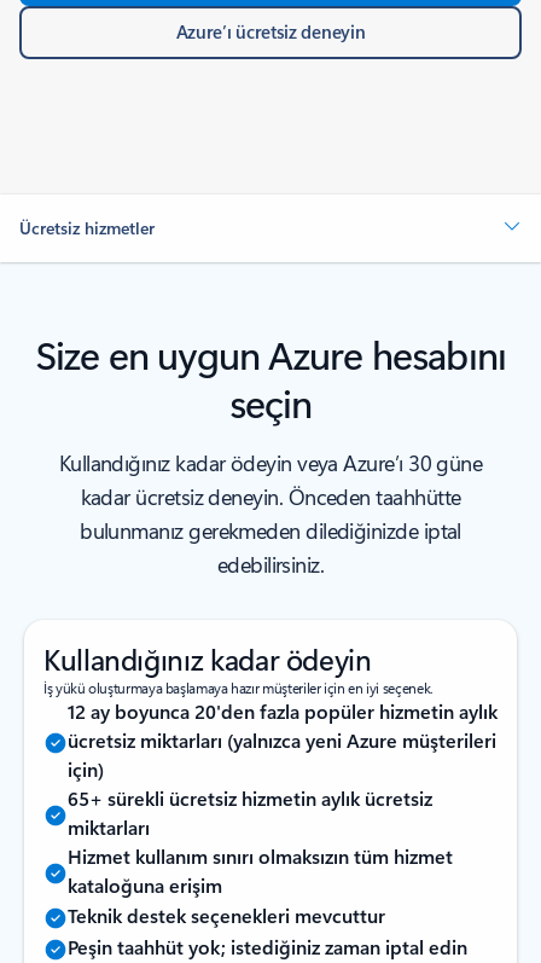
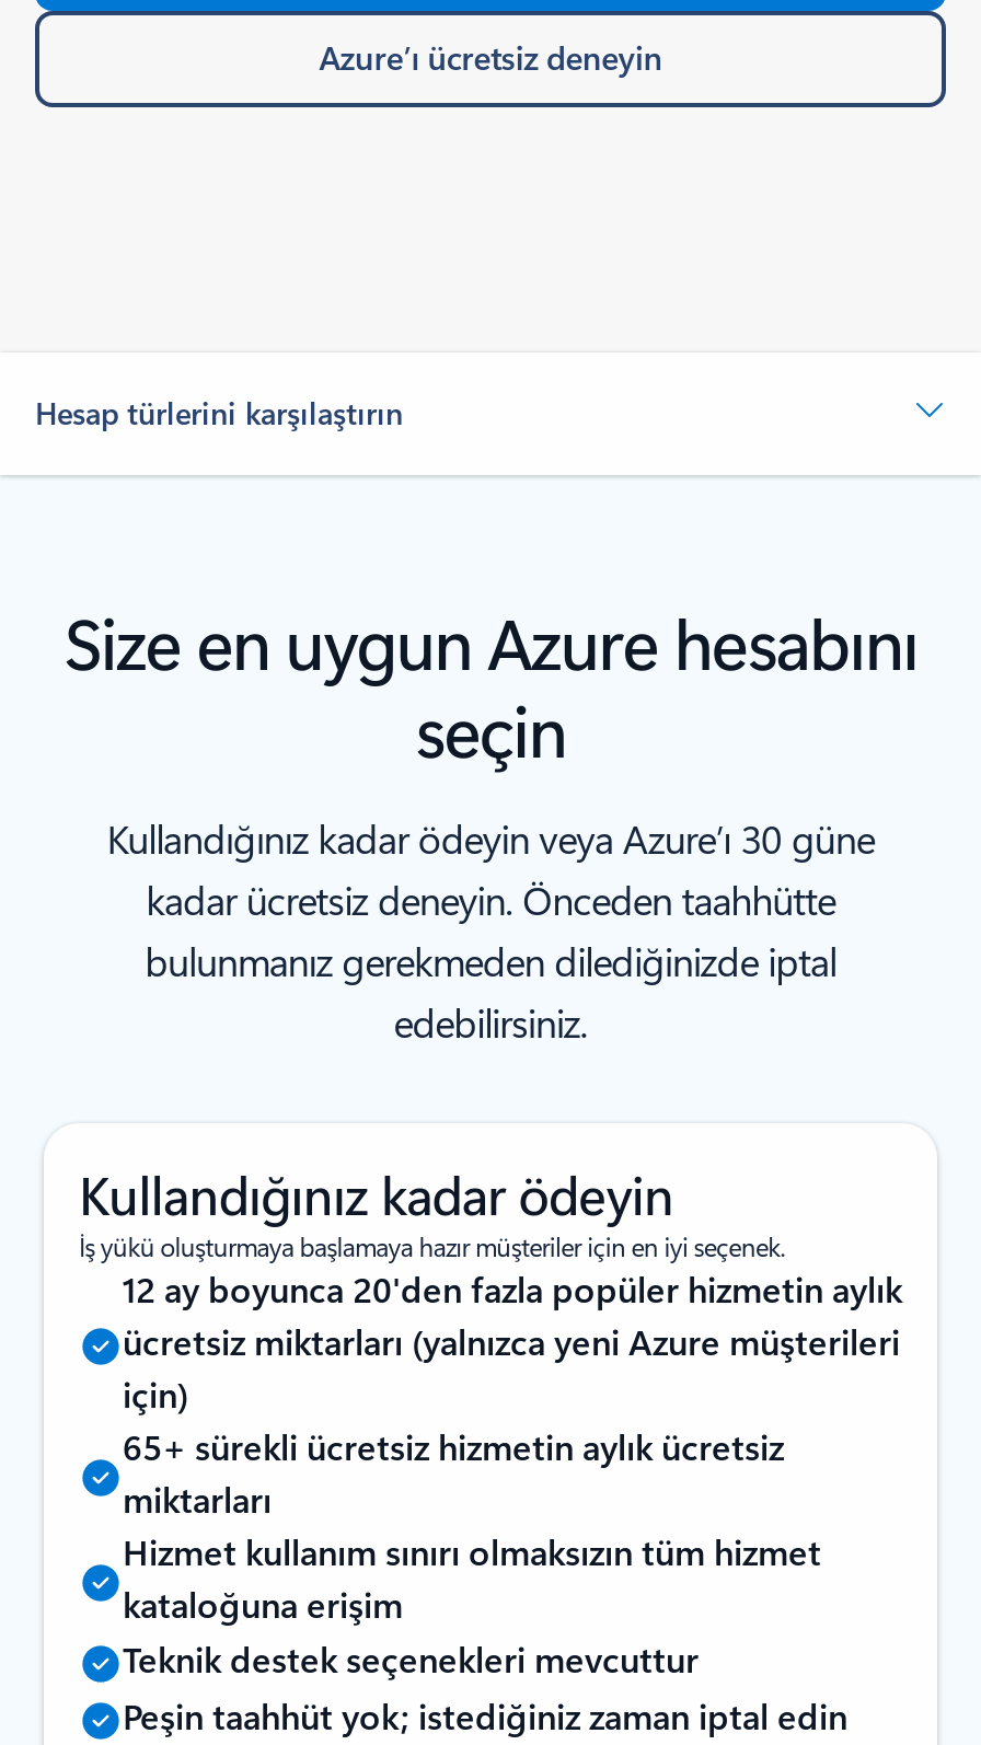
[19,216,155,239] Ücretsiz hizmetler -> [35,392,403,434] Hesap türlerini karşılaştırın

